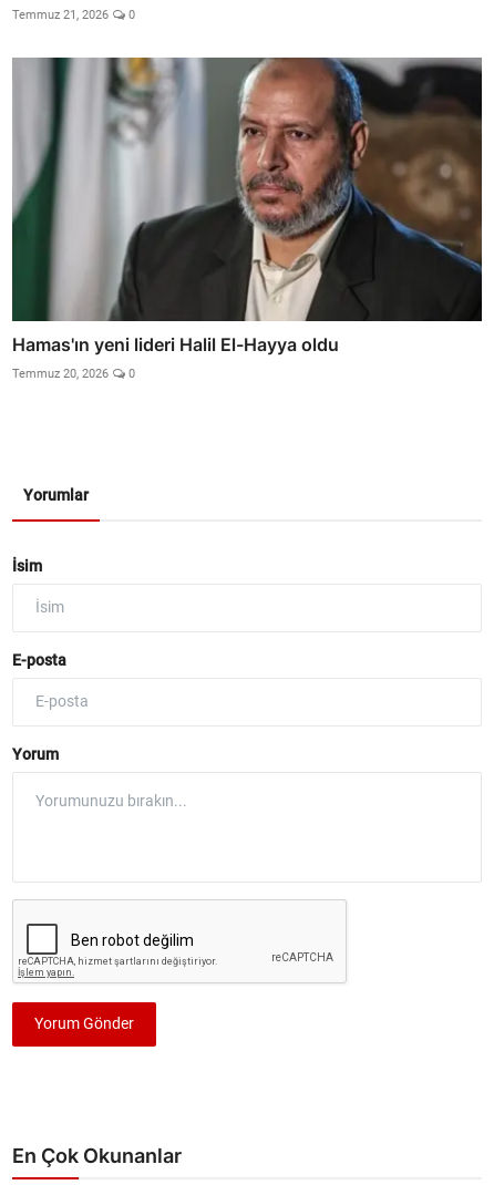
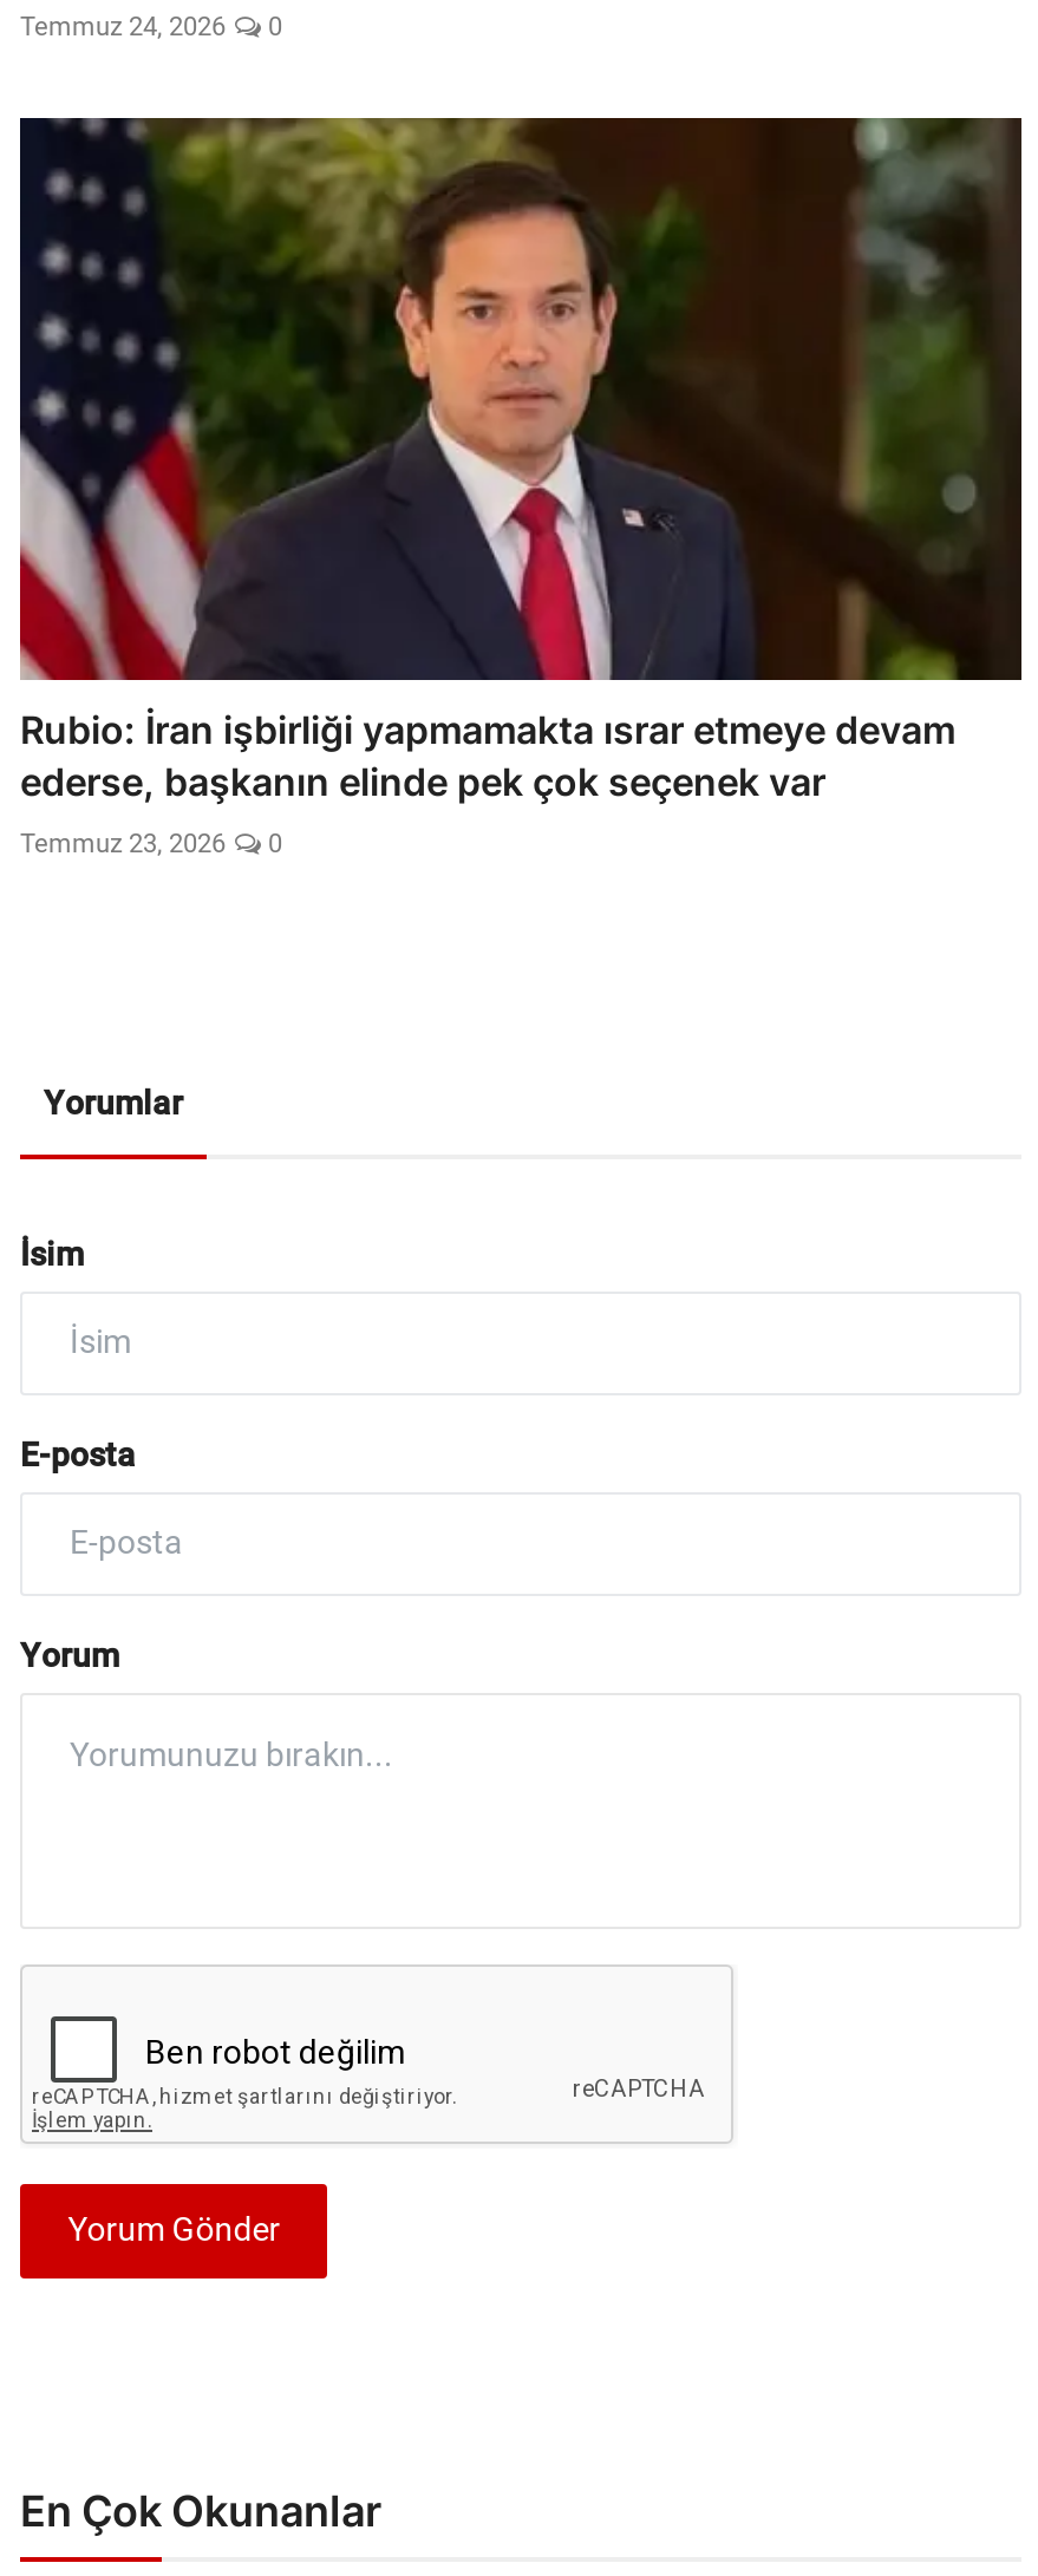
[12,8,135,22] Temmuz 21, 2026 0 -> [20,13,282,43] Temmuz 24, 2026 0
[11,56,482,355] [image] | Hamas'ın yeni lideri Halil El-Hayya oldu -> [18,116,1021,805] [image] | Rubio: İran işbirliği yapmamakta ısrar etmeye devam | ederse, başkanın elinde pek çok seçenek var
[12,366,135,381] Temmuz 20, 2026 0 -> [20,828,282,859] Temmuz 23, 2026 0

